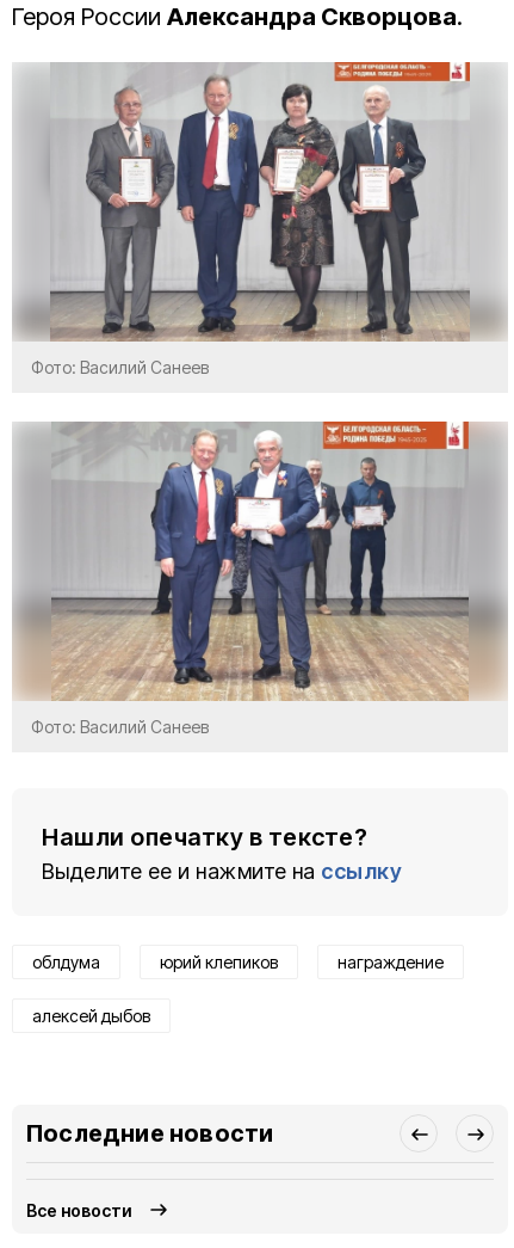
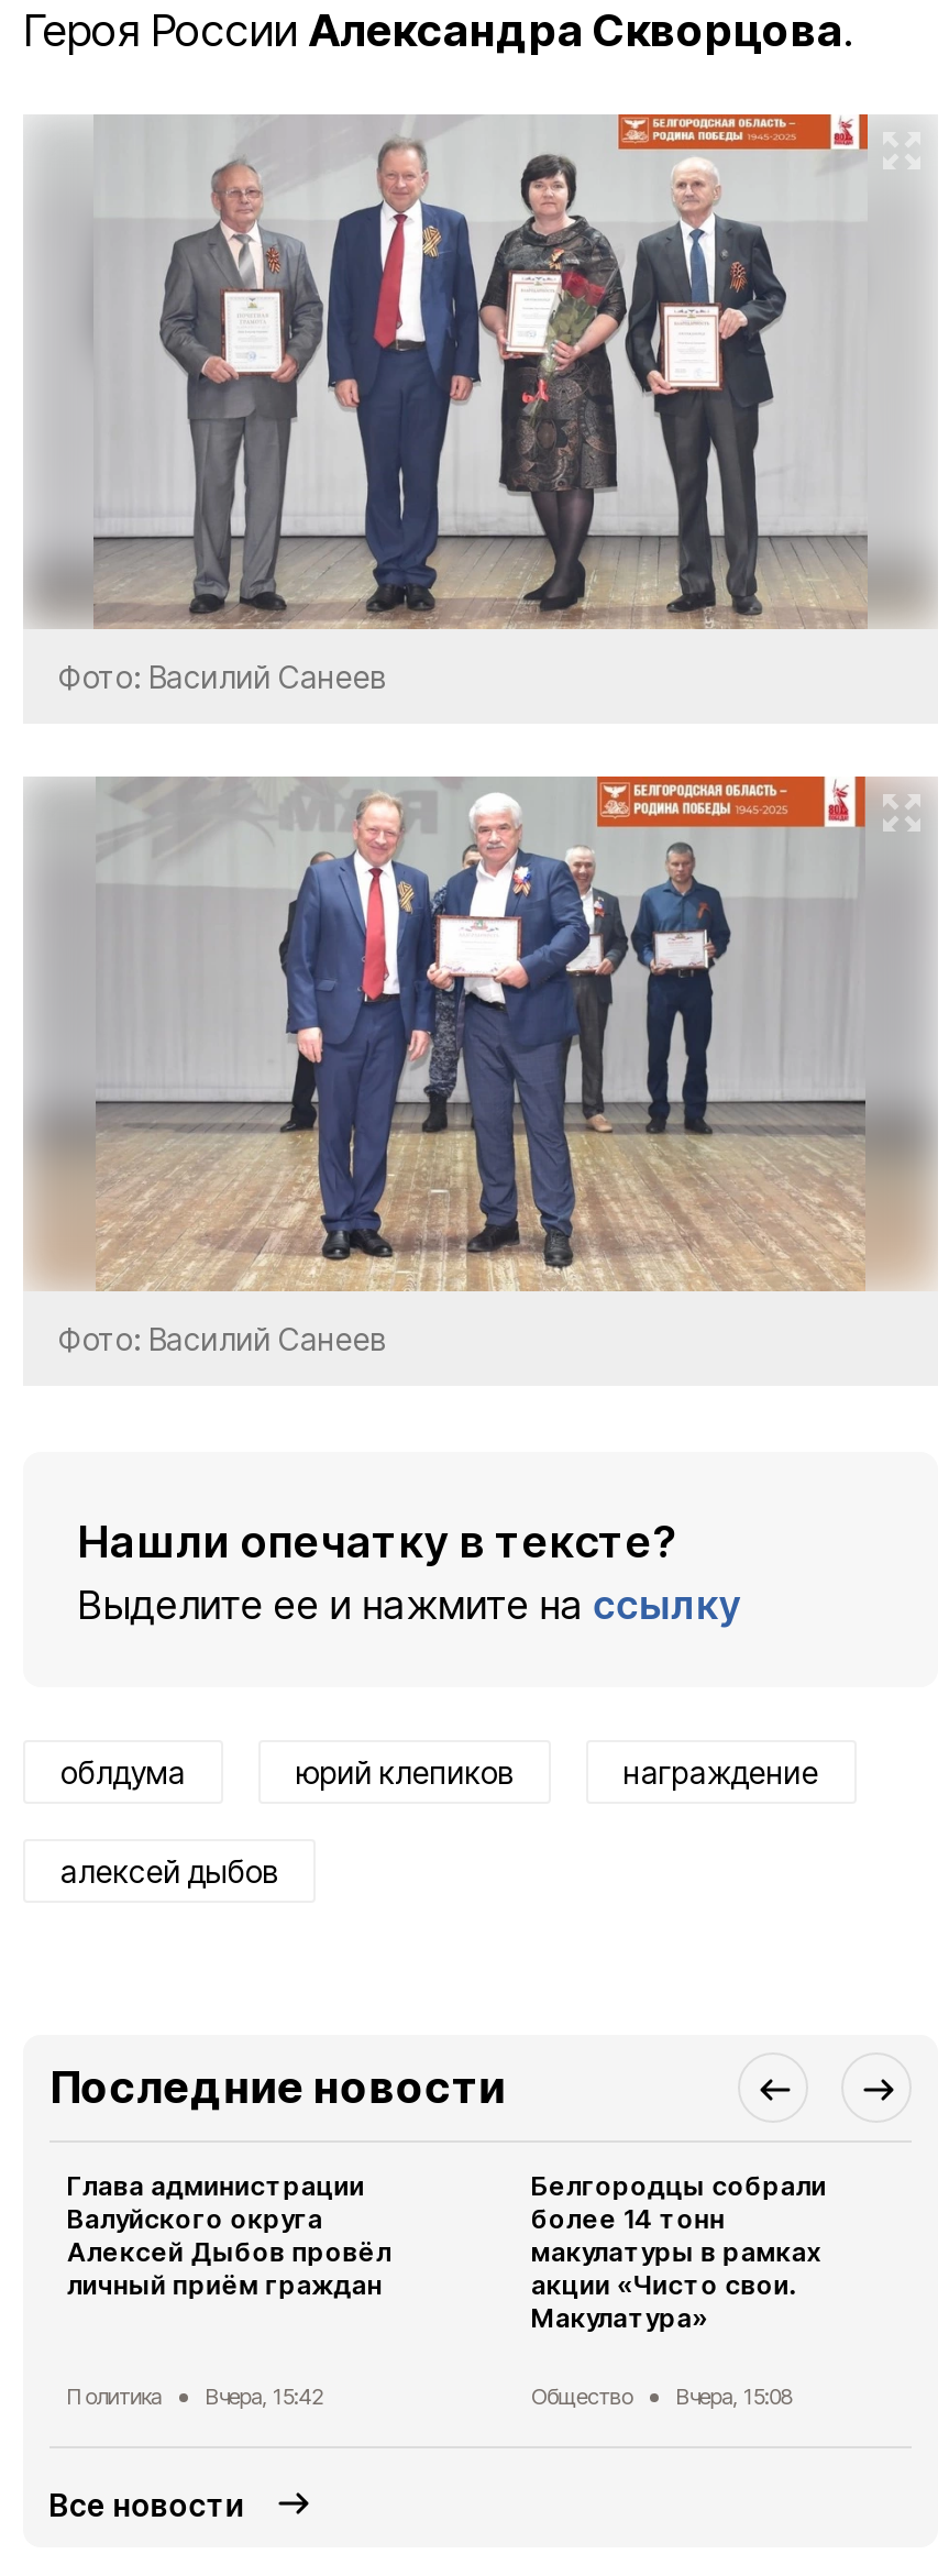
none -> [67,2169,391,2409] Глава администрации | Валуйского округа | Алексей Дыбов провёл | личный приём граждан | Политика | Вчера, 15:42
none -> [531,2169,827,2409] Белгородцы собрали | более 14 тонн | макулатуры в рамках | акции «Чисто свои. | Макулатура» | Общество | Вчера, 15:08

